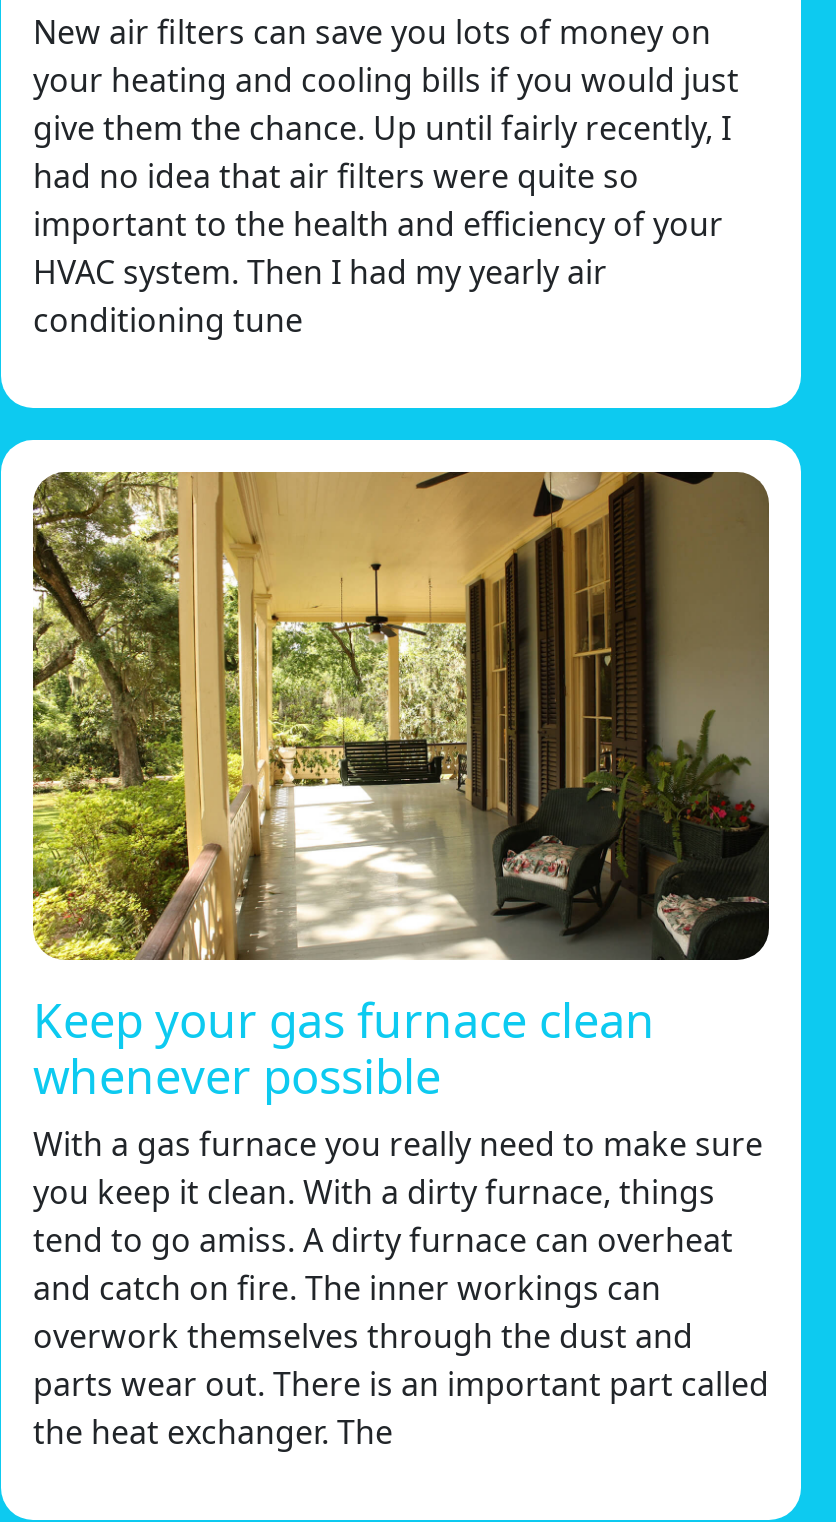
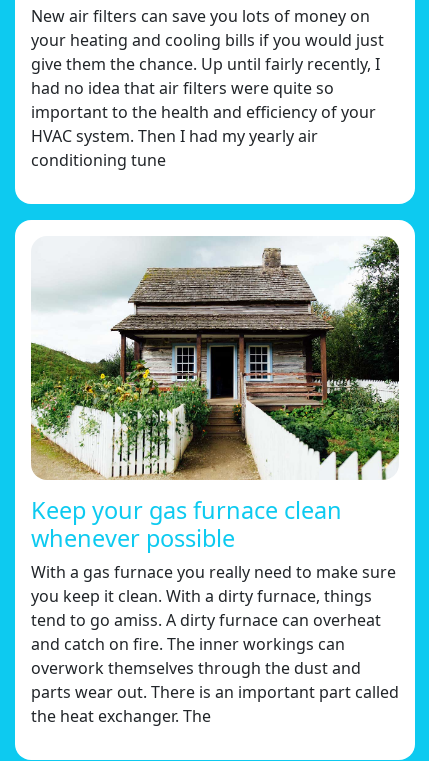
[31,470,771,962] [image] -> [30,236,400,481] [image]

